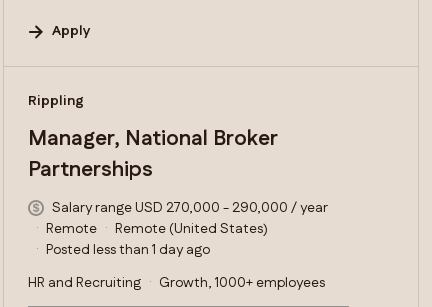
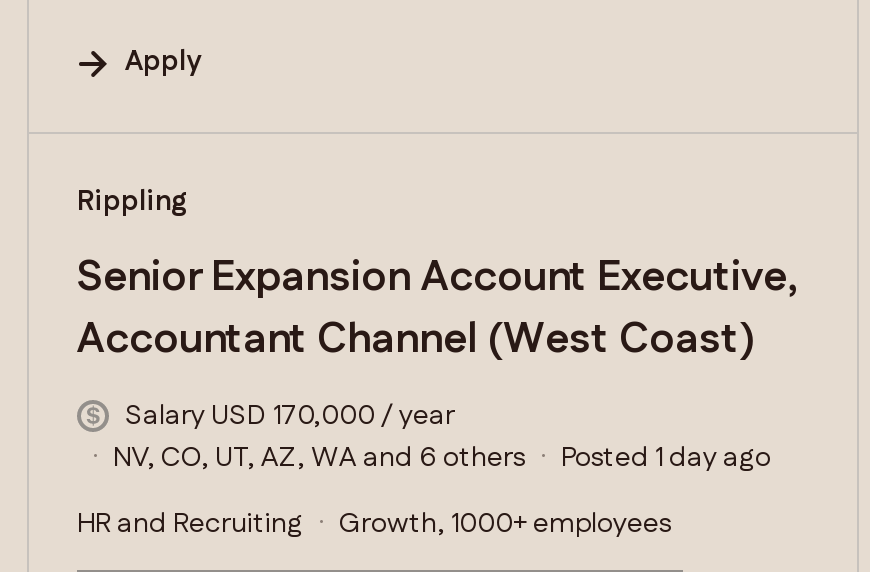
[28,124,328,260] Manager, National Broker | Partnerships | Salary range USD 270,000 - 290,000 / year | Remote | Remote (United States) | Posted less than 1 day ago -> [77,248,799,478] Senior Expansion Account Executive, | Accountant Channel (West Coast) | Salary USD 170,000 / year | NV, CO, UT, AZ, WA and 6 others | Posted 1 day ago

